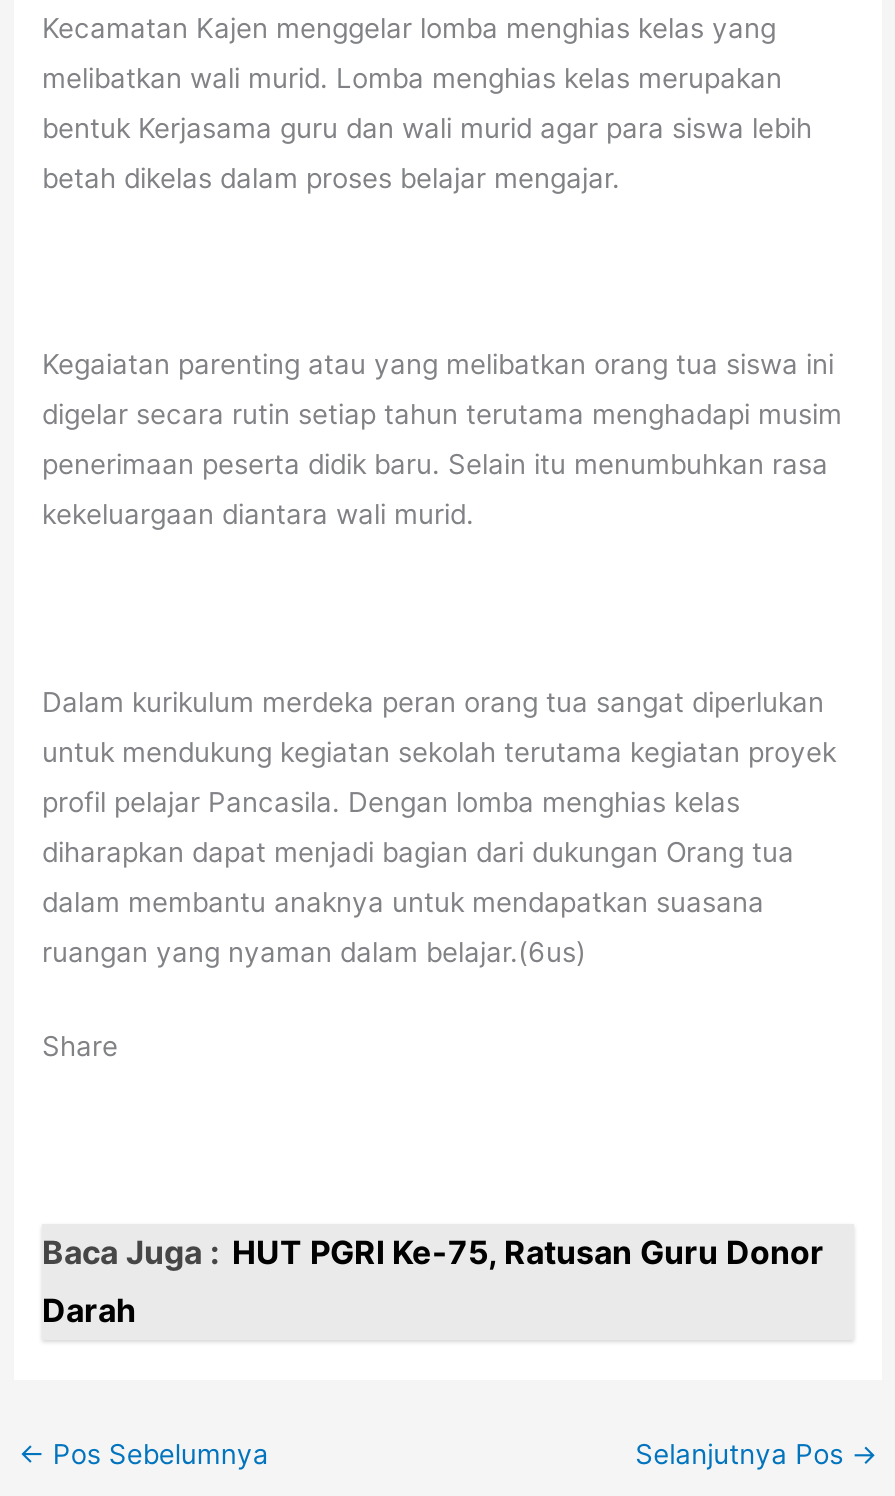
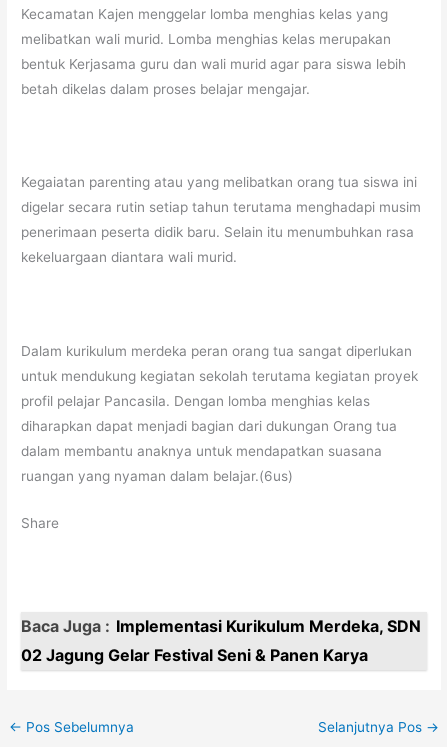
[42,1232,824,1330] Baca Juga : HUT PGRI Ke-75, Ratusan Guru Donor | Darah -> [21,616,421,665] Baca Juga : Implementasi Kurikulum Merdeka, SDN | 02 Jagung Gelar Festival Seni & Panen Karya

